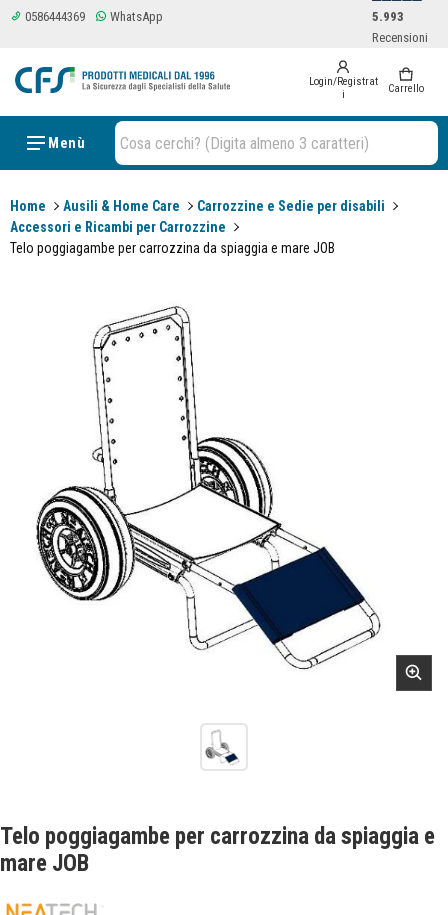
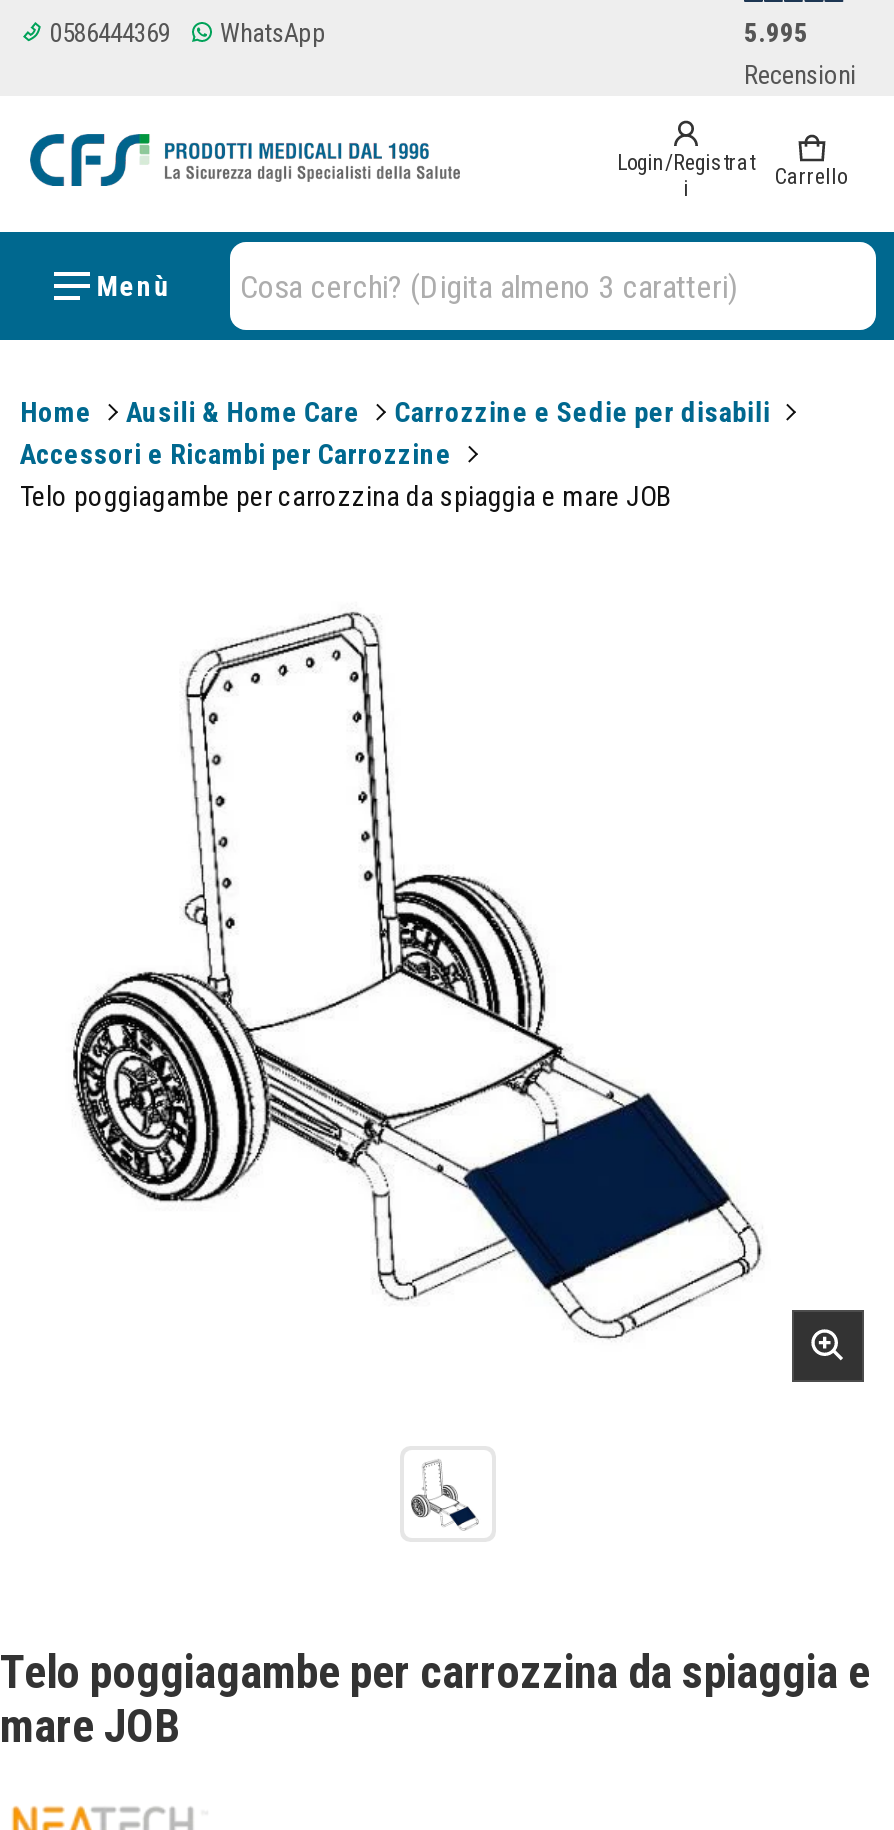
[372,9,404,24] 5.993 -> [744,18,808,48] 5.995

